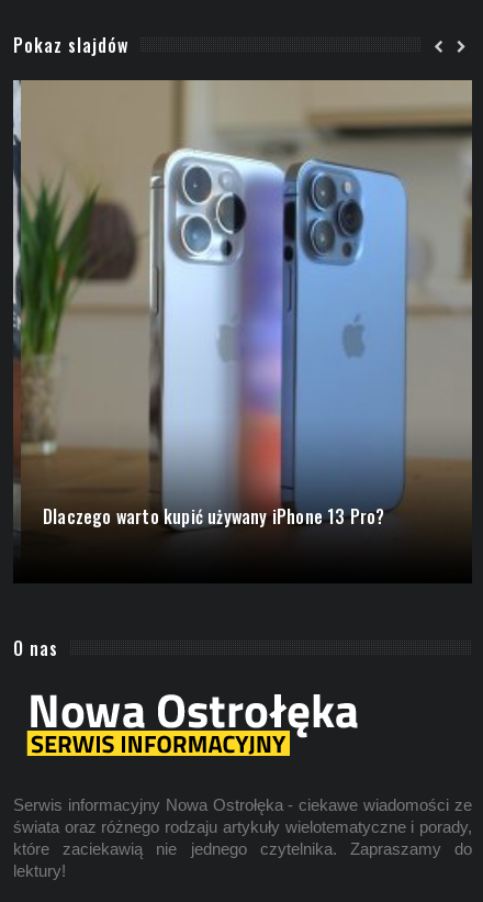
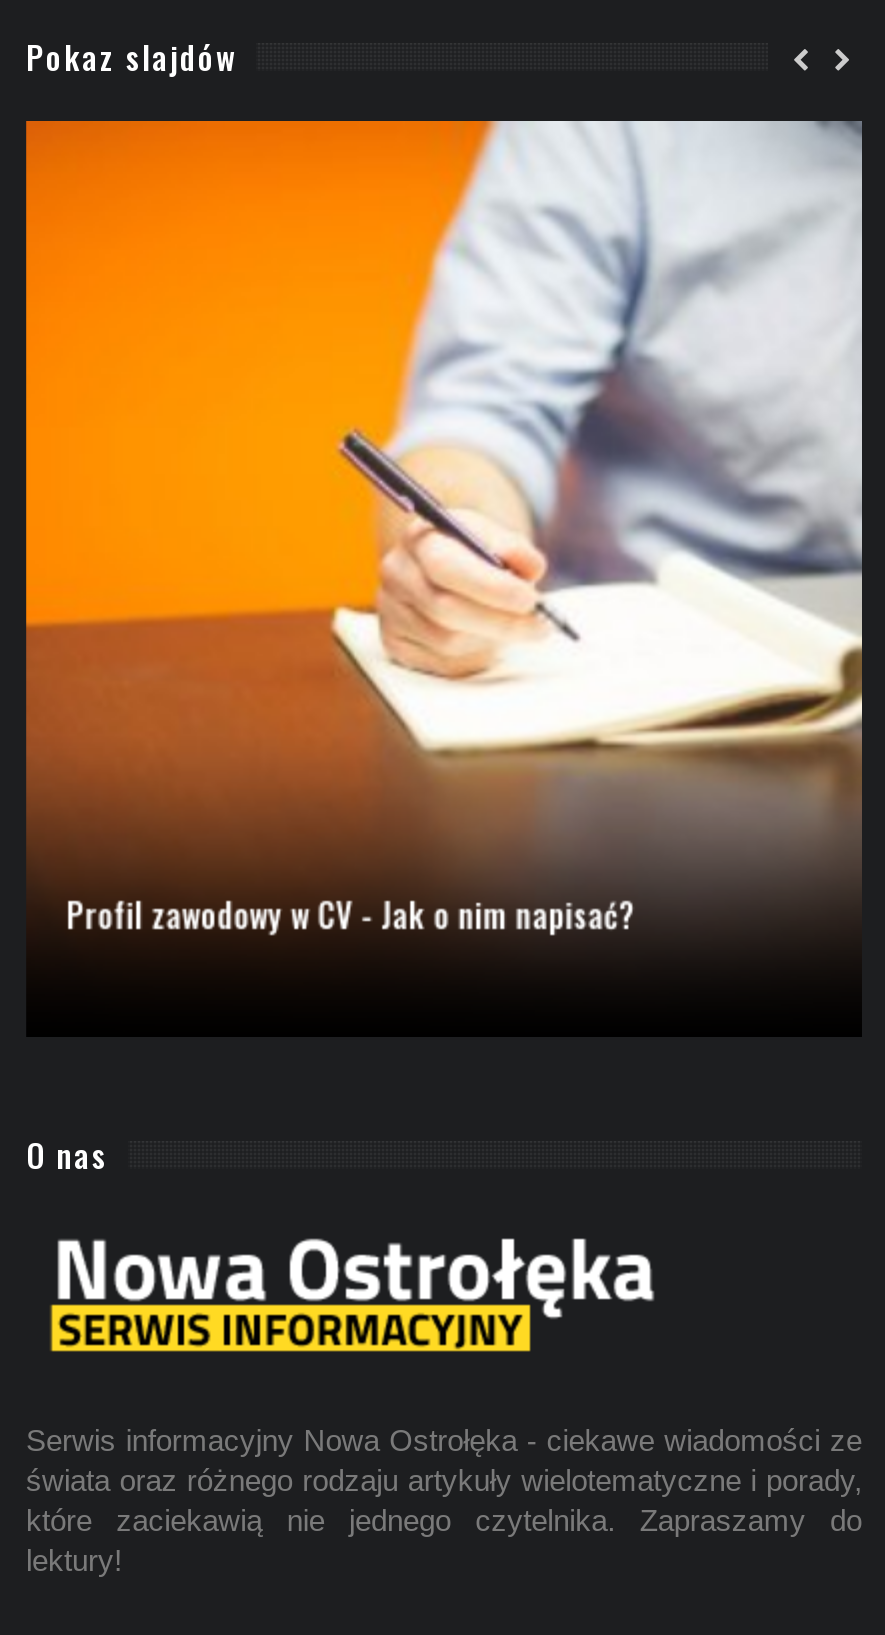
[12,79,472,536] [image] | Dlaczego warto kupić używany iPhone 13 Pro? -> [24,119,864,949] [image] | Profil zawodowy w CV - Jak o nim napisać?

